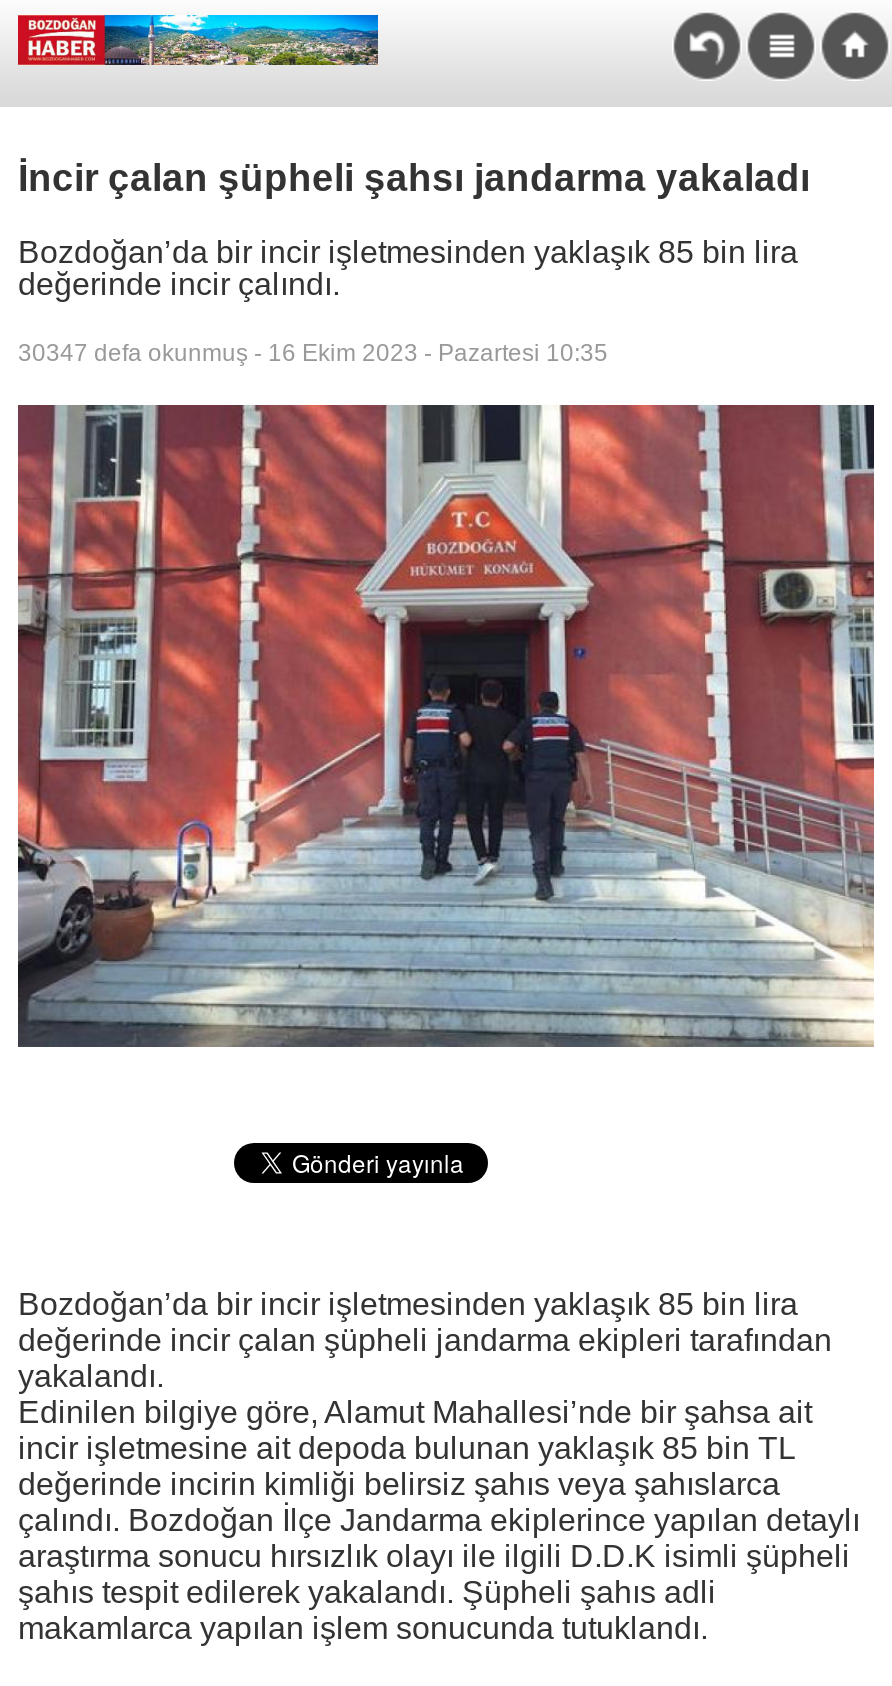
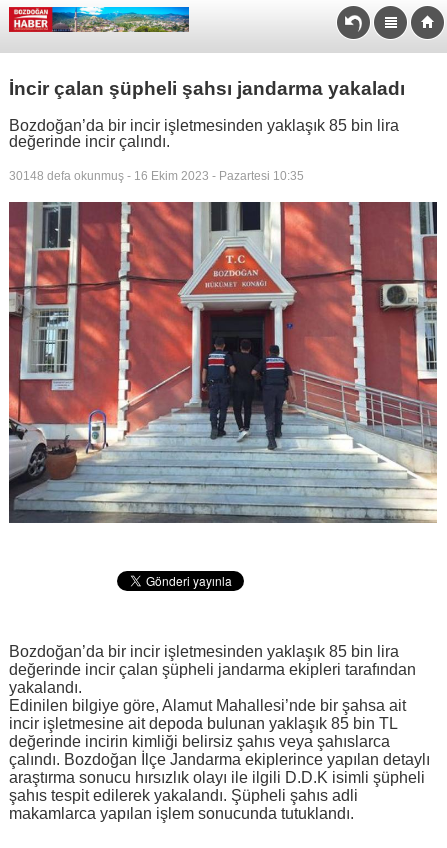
[18,339,608,367] 30347 defa okunmuş - 16 Ekim 2023 - Pazartesi 10:35 -> [9,169,304,183] 30148 defa okunmuş - 16 Ekim 2023 - Pazartesi 10:35

